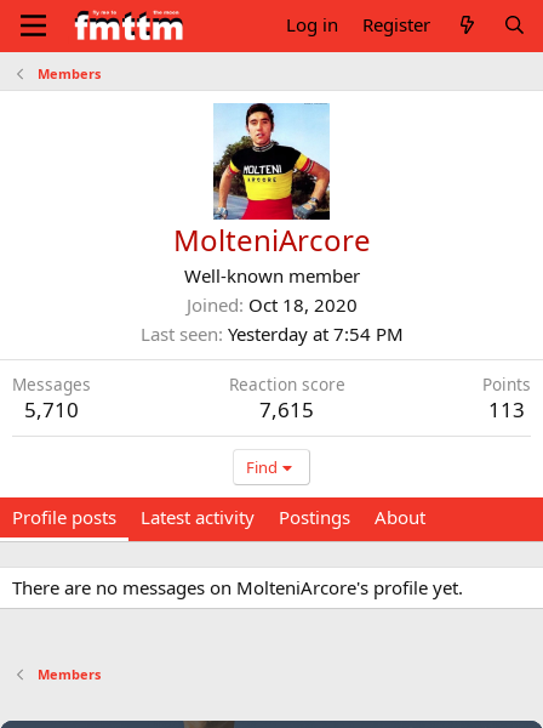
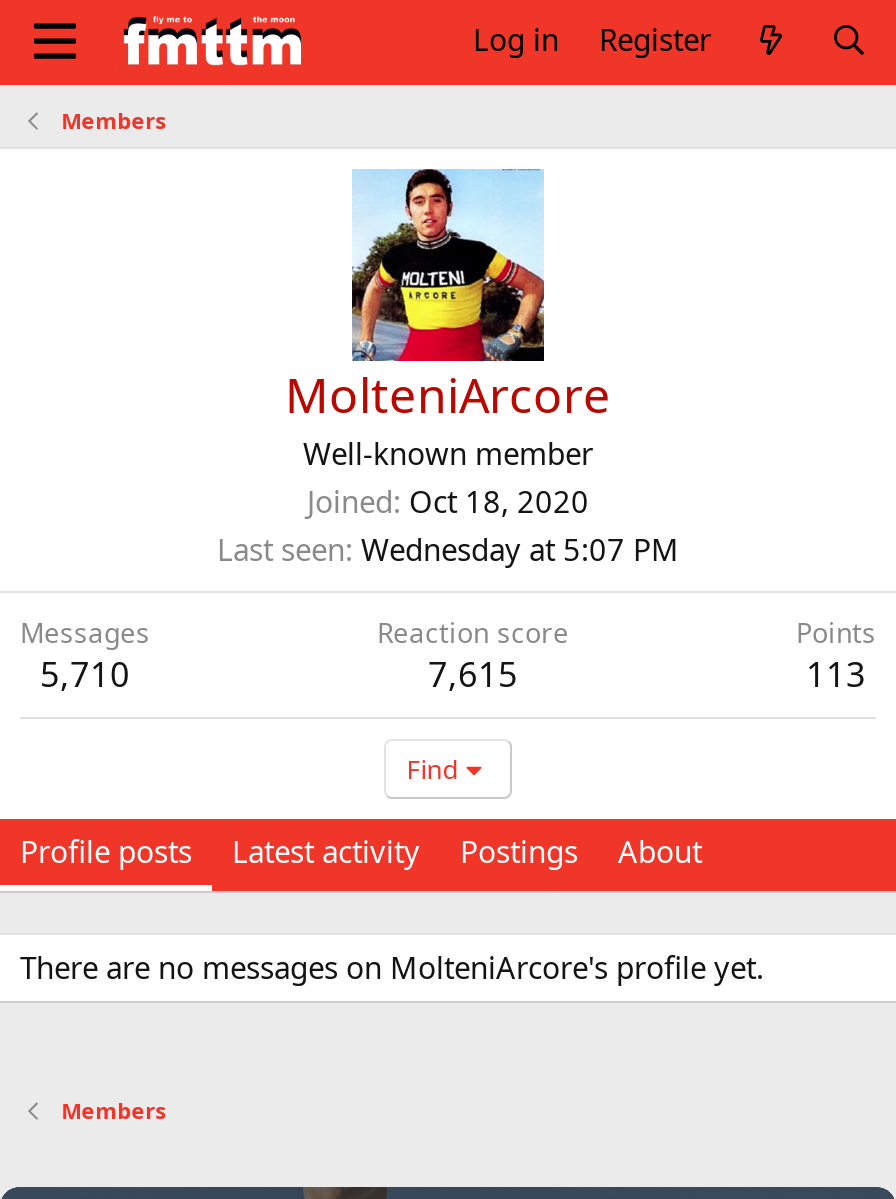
[140,322,403,346] Last seen Yesterday at 7:54 PM -> [217,529,679,569] Last seen Wednesday at 5:07 PM

